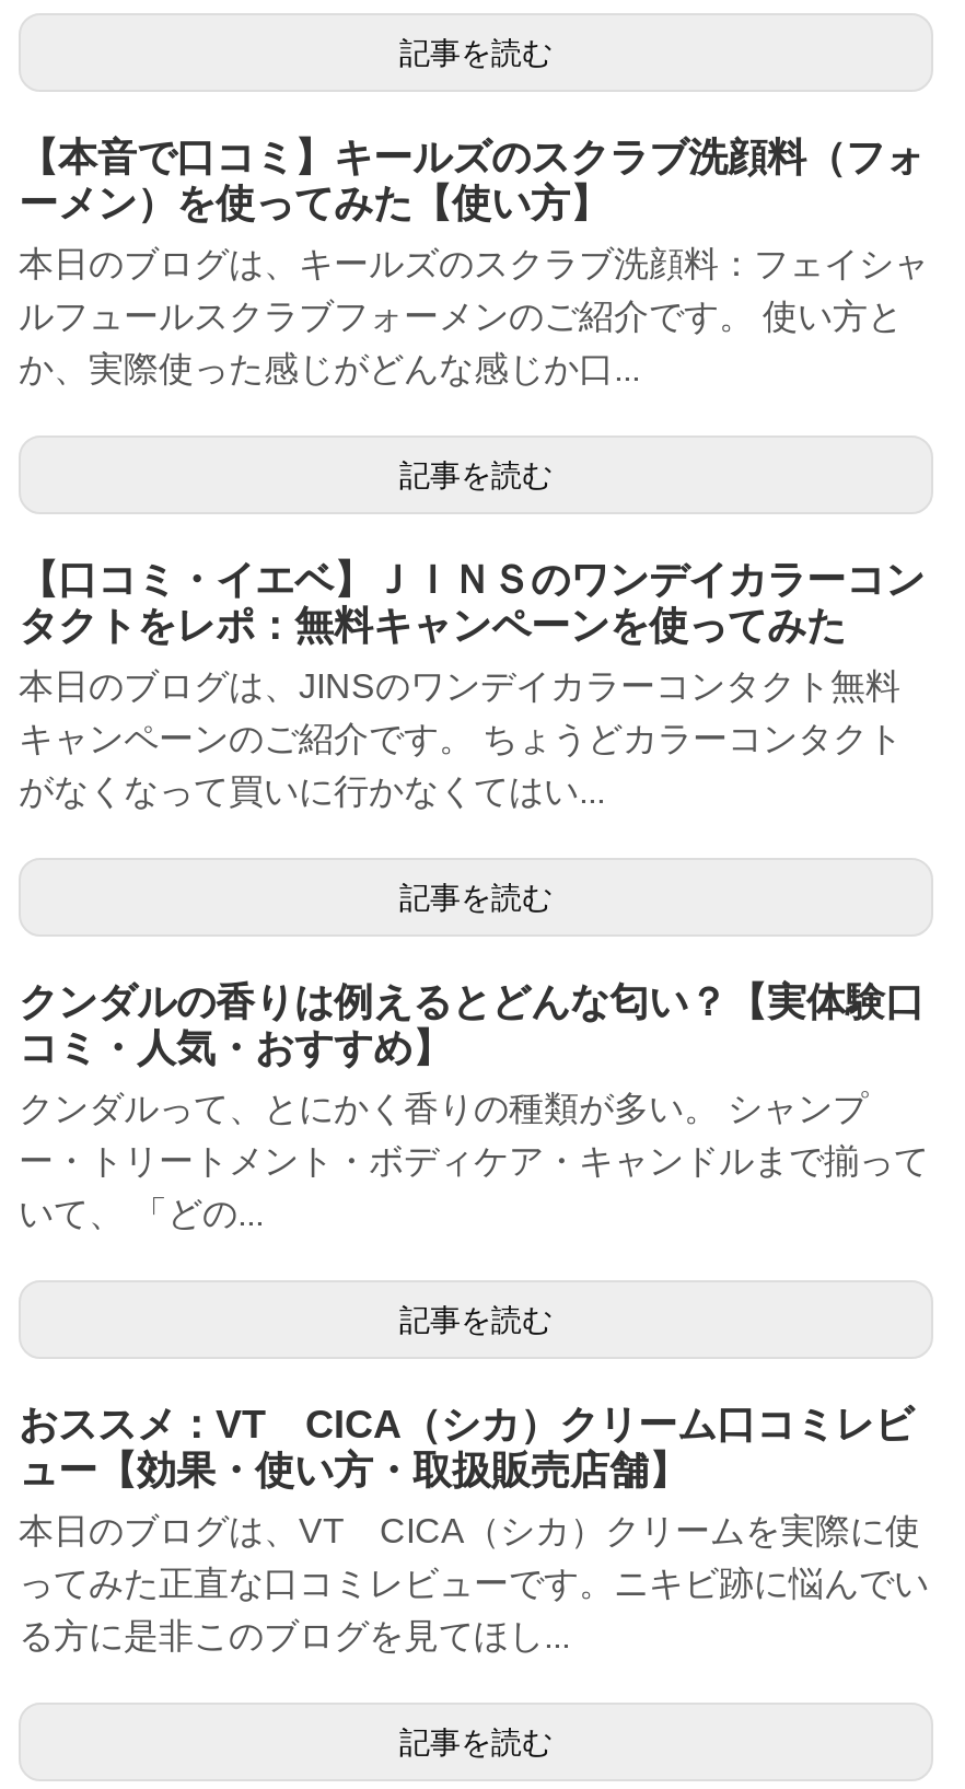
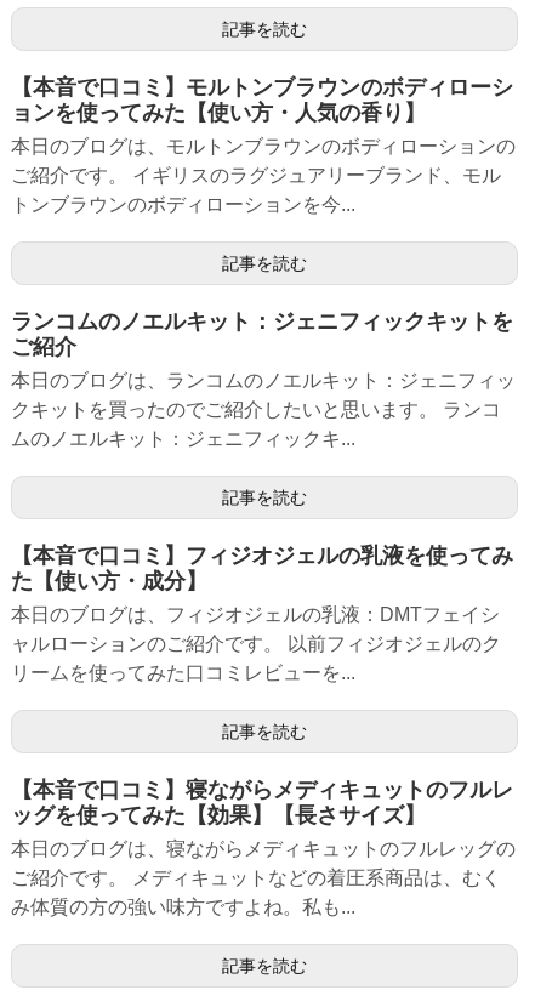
[19,136,929,387] 【本音で口コミ】キールズのスクラブ洗顔料（フォ | ーメン）を使ってみた【使い方】 | 本日のブログは、キールズのスクラブ洗顔料：フェイシャ | ルフュールスクラブフォーメンのご紹介です。 使い方と | か、実際使った感じがどんな感じか口... -> [11,75,516,215] 【本音で口コミ】モルトンブラウンのボディローシ | ョンを使ってみた【使い方・人気の香り】 | 本日のブログは、モルトンブラウンのボディローションの | ご紹介です。 イギリスのラグジュアリーブランド、モル | トンブラウンのボディローションを今...
[19,558,925,810] 【口コミ・イエベ】ＪＩＮＳのワンデイカラーコン | タクトをレポ：無料キャンペーンを使ってみた | 本日のブログは、JINSのワンデイカラーコンタクト無料 | キャンペーンのご紹介です。 ちょうどカラーコンタクト | がなくなって買いに行かなくてはい... -> [11,309,516,449] ランコムのノエルキット：ジェニフィックキットを | ご紹介 | 本日のブログは、ランコムのノエルキット：ジェニフィッ | クキットを買ったのでご紹介したいと思います。 ランコ | ムのノエルキット：ジェニフィックキ...
[19,980,929,1232] クンダルの香りは例えるとどんな匂い？【実体験口 | コミ・人気・おすすめ】 | クンダルって、とにかく香りの種類が多い。 シャンプ | ー・トリートメント・ボディケア・キャンドルまで揃って | いて、 「どの... -> [11,544,513,683] 【本音で口コミ】フィジオジェルの乳液を使ってみ | た【使い方・成分】 | 本日のブログは、フィジオジェルの乳液：DMTフェイシ | ャルローションのご紹介です。 以前フィジオジェルのク | リームを使ってみた口コミレビューを...
[19,1403,929,1654] おススメ：VT CICA（シカ）クリーム口コミレビ | ュー【効果・使い方・取扱販売店舗】 | 本日のブログは、VT CICA（シカ）クリームを実際に使 | ってみた正直な口コミレビューです。ニキビ跡に悩んでい | る方に是非このブログを見てほし... -> [11,778,516,917] 【本音で口コミ】寝ながらメディキュットのフルレ | ッグを使ってみた【効果】【長さサイズ】 | 本日のブログは、寝ながらメディキュットのフルレッグの | ご紹介です。 メディキュットなどの着圧系商品は、むく | み体質の方の強い味方ですよね。私も...

